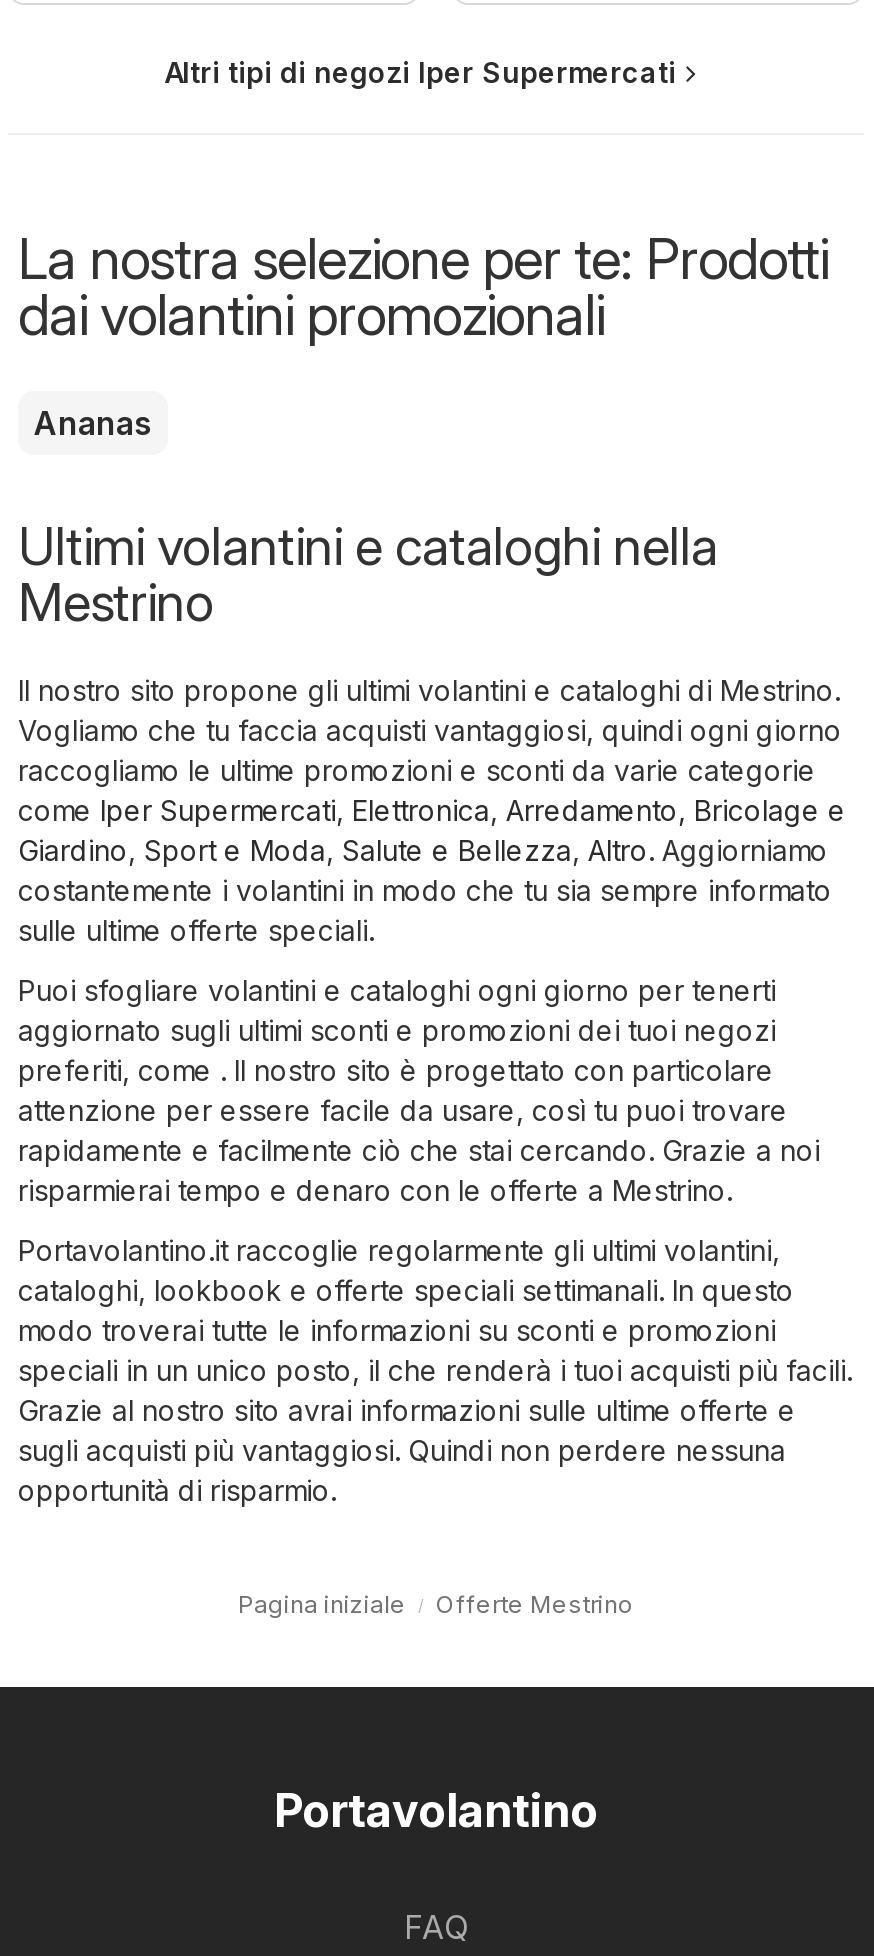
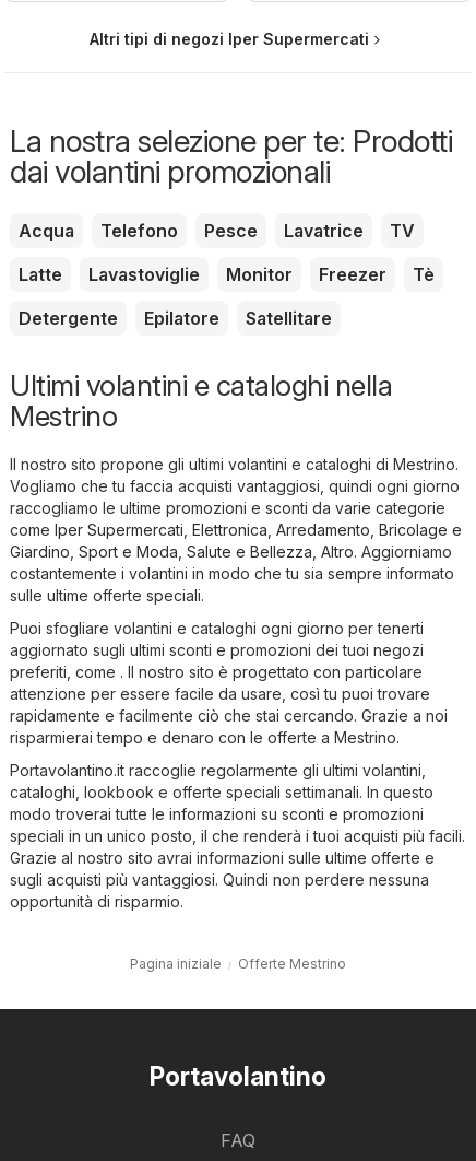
[34,403,152,443] Ananas -> [19,220,435,329] Acqua | Telefono | Pesce | Lavatrice | TV | Latte | Lavastoviglie | Monitor | Freezer | Tè | Detergente | Epilatore | Satellitare

